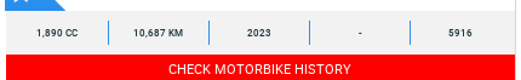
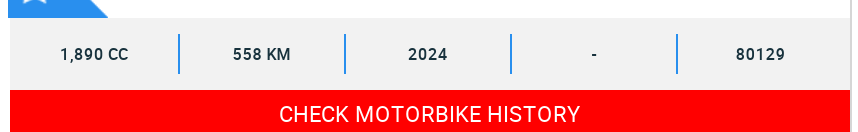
[134,27,183,39] 10,687 KM -> [233,44,291,64] 558 KM
[247,27,271,39] 2023 -> [408,44,448,64] 2024
[449,27,473,39] 5916 -> [736,44,786,64] 80129

